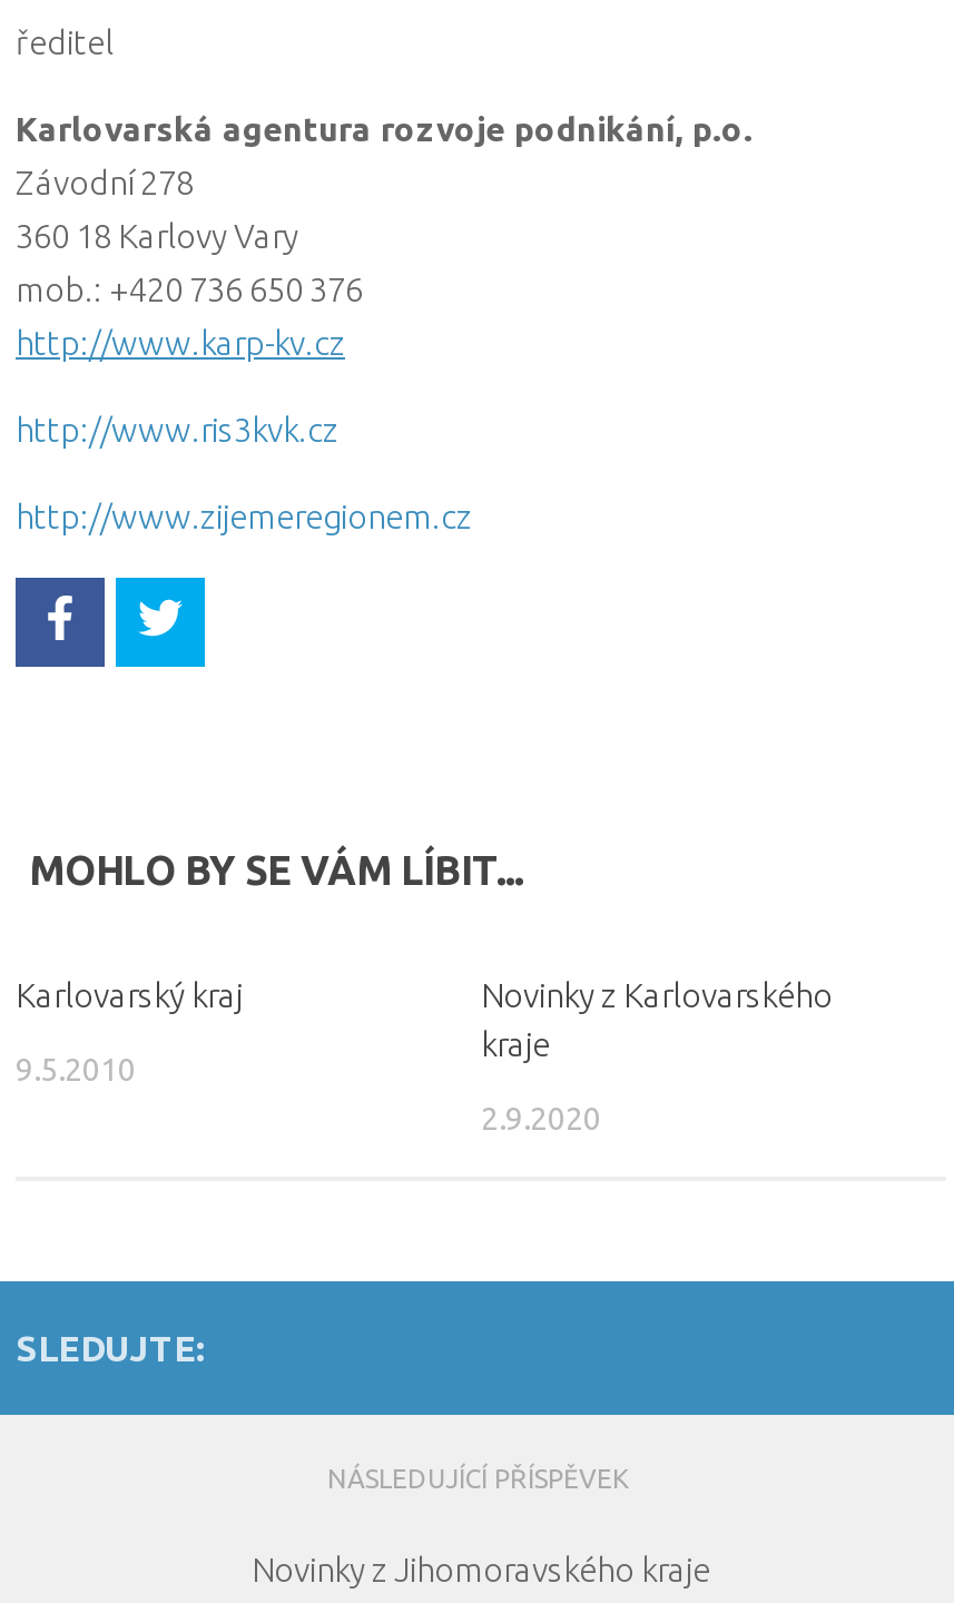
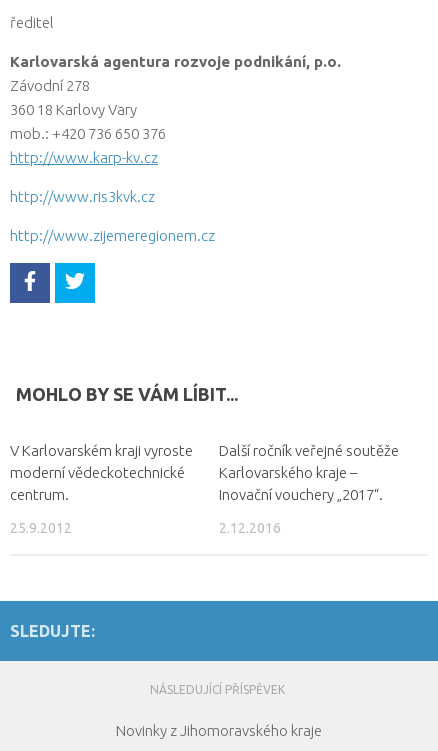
[16,976,243,1014] Karlovarský kraj -> [10,442,193,503] V Karlovarském kraji vyroste | moderní vědeckotechnické | centrum.
[481,976,833,1063] Novinky z Karlovarského | kraje -> [219,442,399,503] Další ročník veřejné soutěže | Karlovarského kraje – | Inovační vouchery „2017“.
[16,1052,136,1088] 9.5.2010 -> [10,520,72,536] 25.9.2012
[481,1101,601,1137] 2.9.2020 -> [219,520,281,536] 2.12.2016

